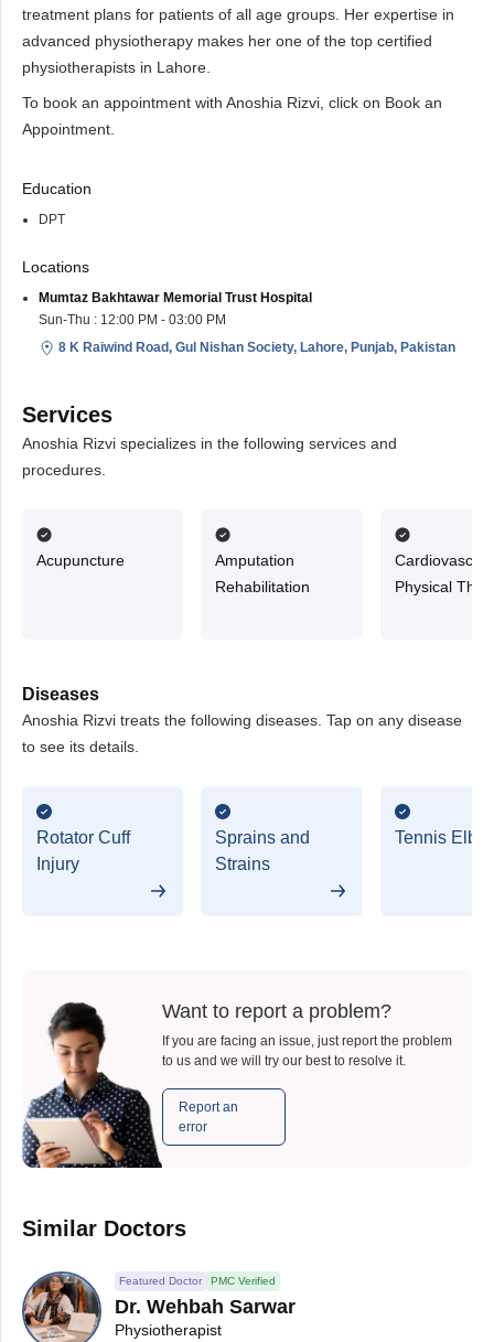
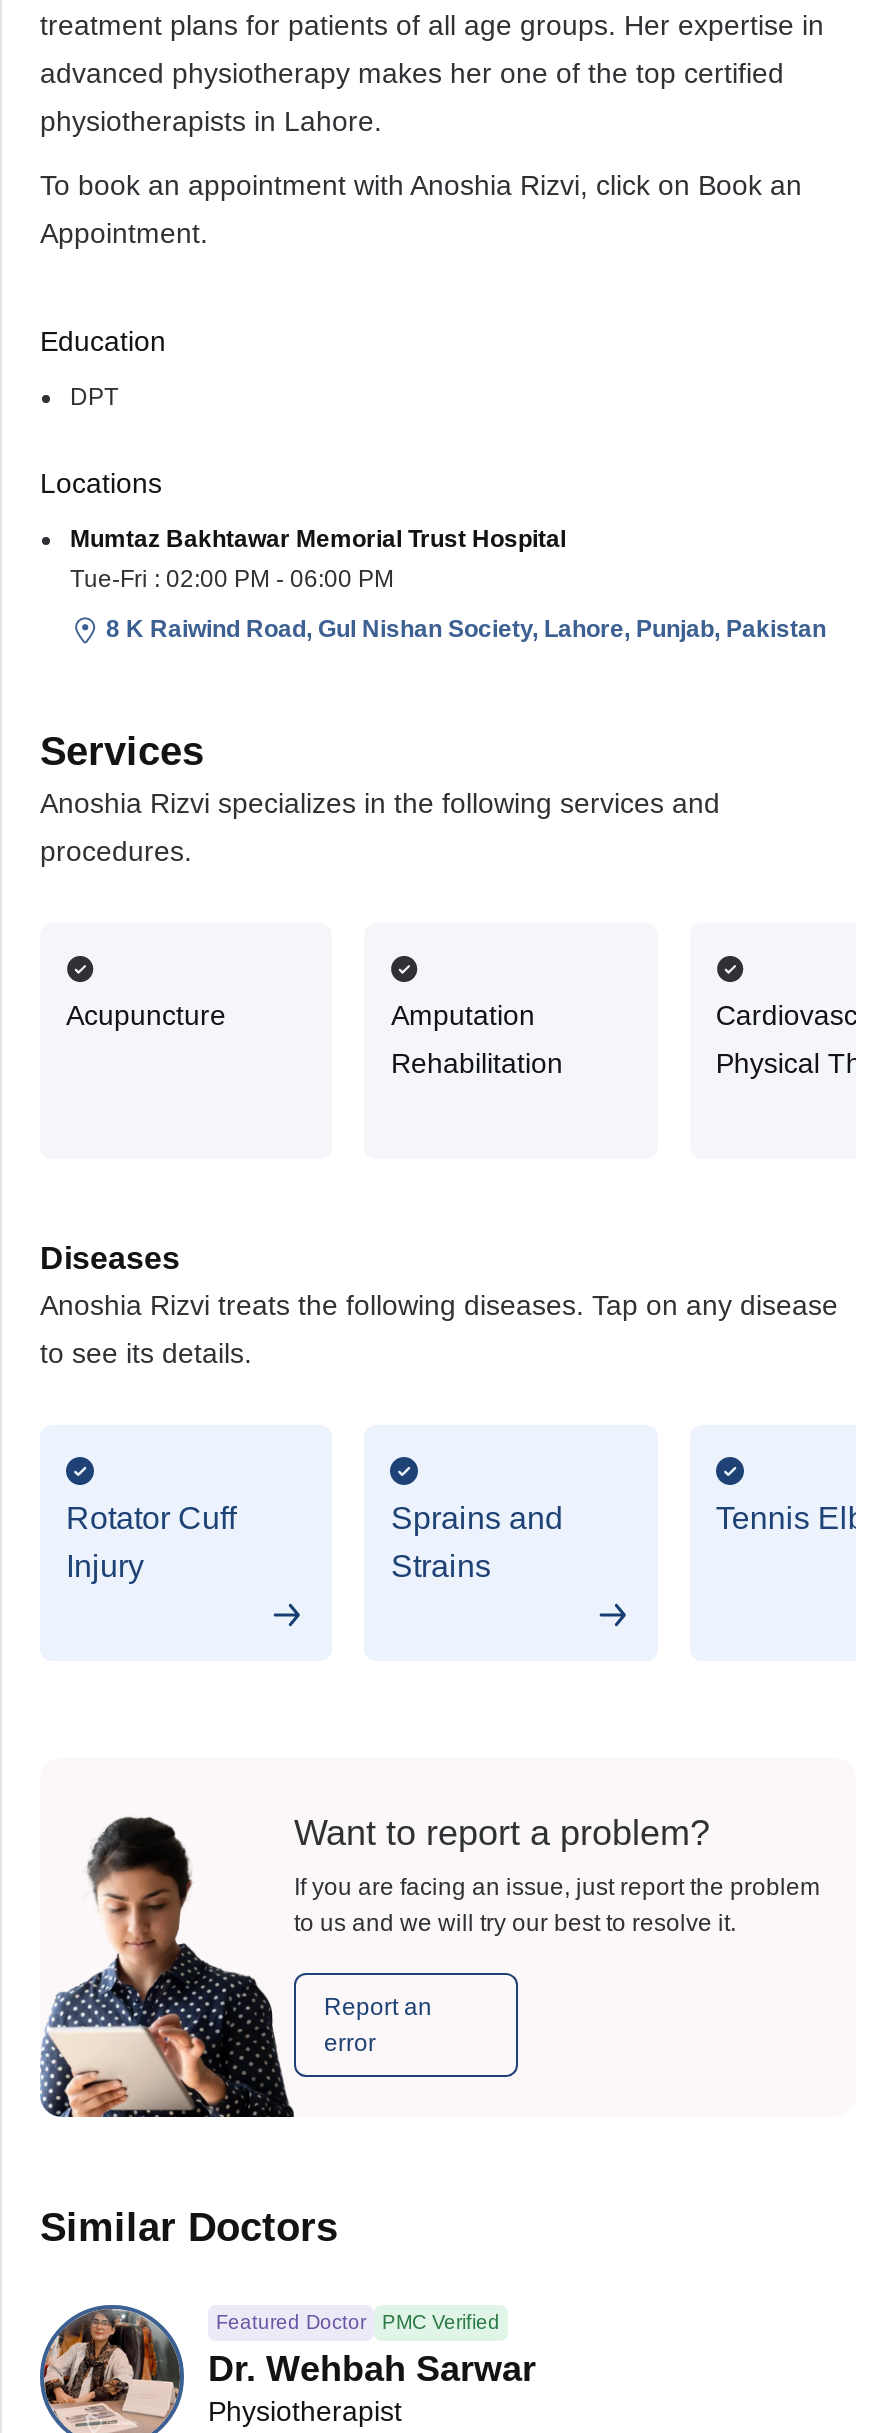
[39,312,226,328] Sun-Thu : 12:00 PM - 03:00 PM -> [70,565,394,593] Tue-Fri : 02:00 PM - 06:00 PM

